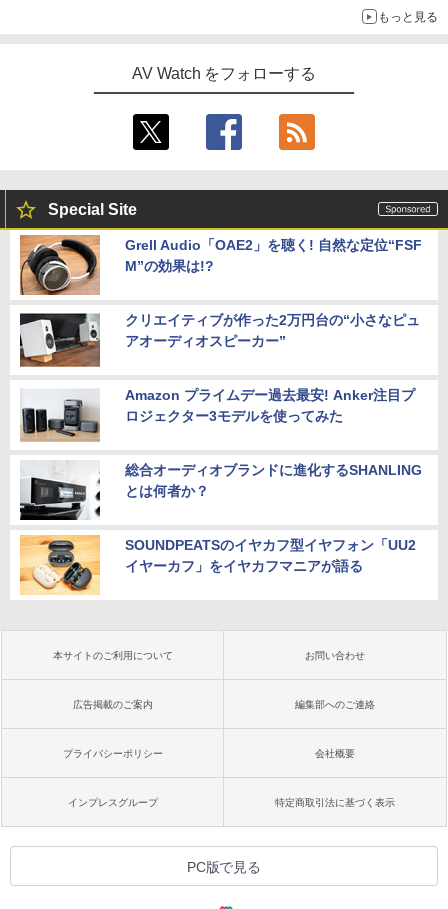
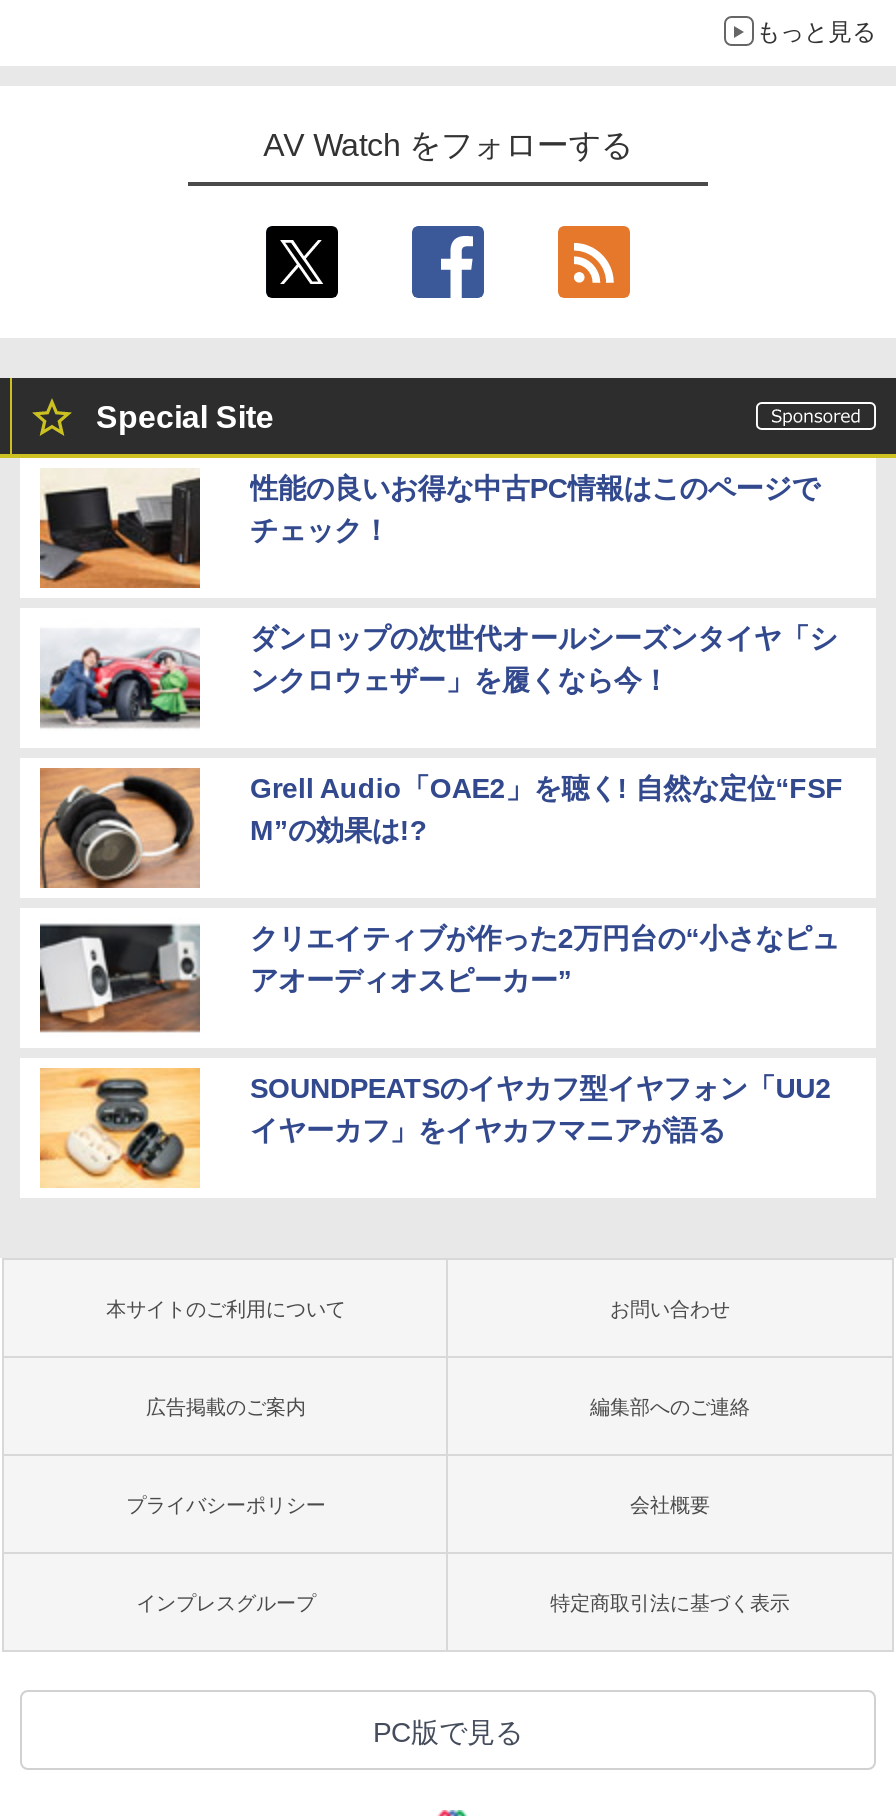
none -> [38,630,200,732] [image]
none -> [40,470,837,697] [image] | 性能の良いお得な中古PC情報はこのページで | チェック！ | ダンロップの次世代オールシーズンタイヤ「シ | ンクロウェザー」を履くなら今！
moved [19,235,422,349] -> [38,768,843,997]: [image] | Grell Audio「OAE2」を聴く! 自然な定位“FSF | M”の効果は!? | クリエイティブが作った2万円台の“小さなピュ | アオーディオスピーカー”
[20,385,422,499] [image] | Amazon プライムデー過去最安! Anker注目プ | ロジェクター3モデルを使ってみた | 総合オーディオブランドに進化するSHANLING | とは何者か？ -> none
[19,477,87,521] [image] -> none

